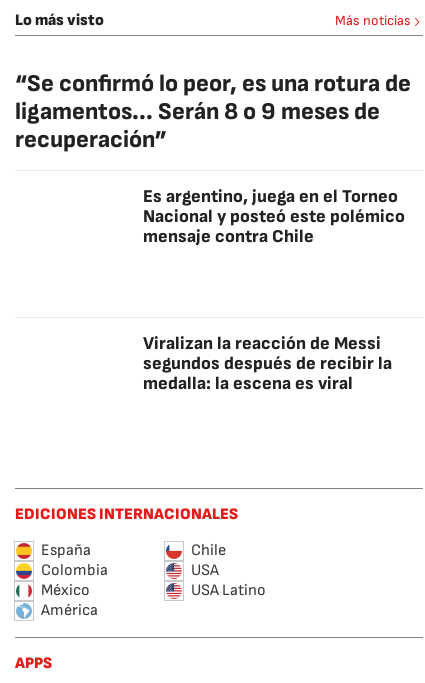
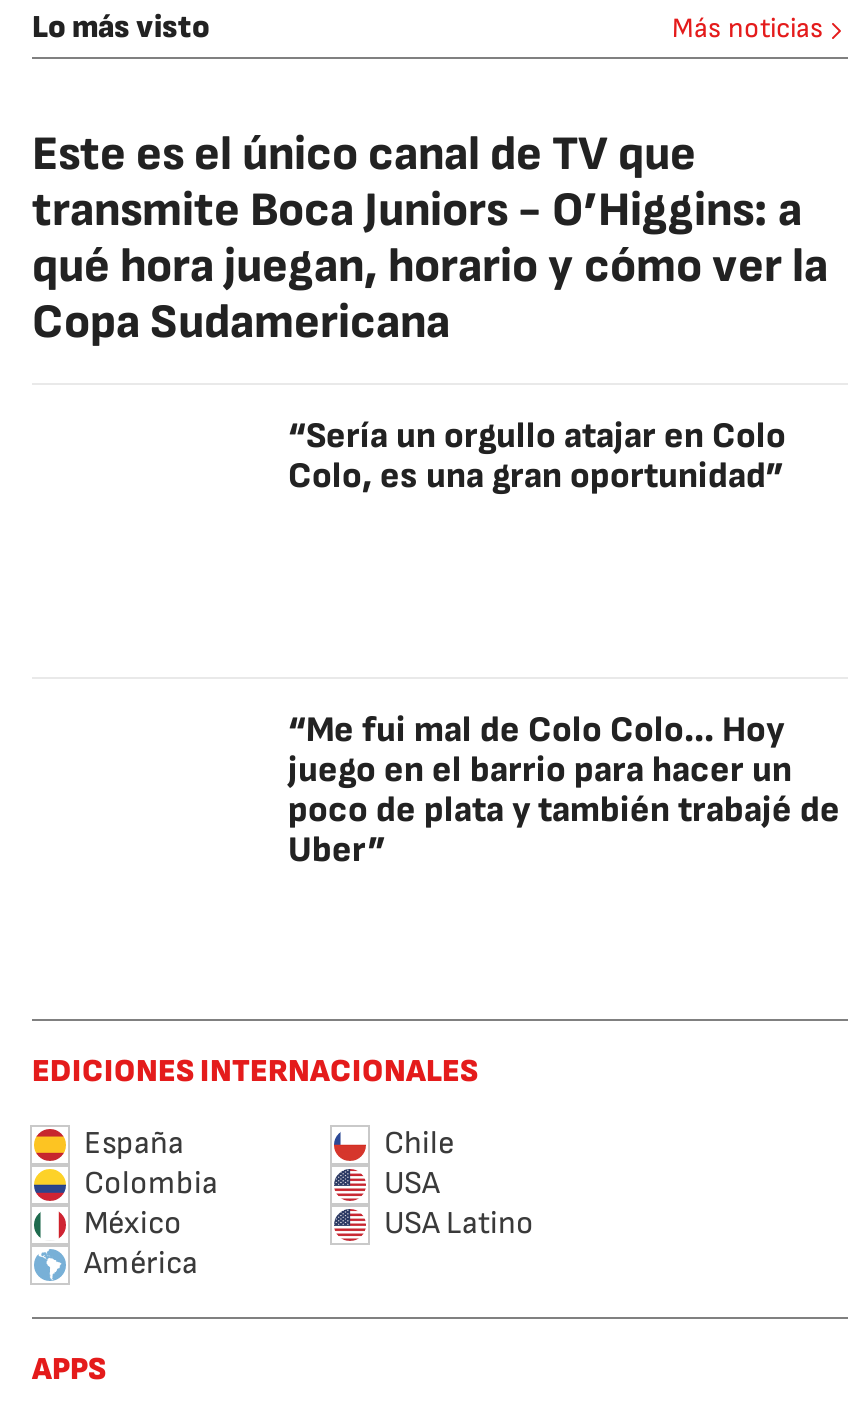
[15,69,411,154] “Se confirmó lo peor, es una rotura de | ligamentos... Serán 8 o 9 meses de | recuperación” -> [32,125,828,351] Este es el único canal de TV que | transmite Boca Juniors - O’Higgins: a | qué hora juegan, horario y cómo ver la | Copa Sudamericana
[143,186,405,247] Es argentino, juega en el Torneo | Nacional y posteó este polémico | mensaje contra Chile -> [288,415,786,497] “Sería un orgullo atajar en Colo | Colo, es una gran oportunidad”
[143,333,392,394] Viralizan la reacción de Messi | segundos después de recibir la | medalla: la escena es viral -> [288,709,840,871] “Me fui mal de Colo Colo... Hoy | juego en el barrio para hacer un | poco de plata y también trabajé de | Uber”

